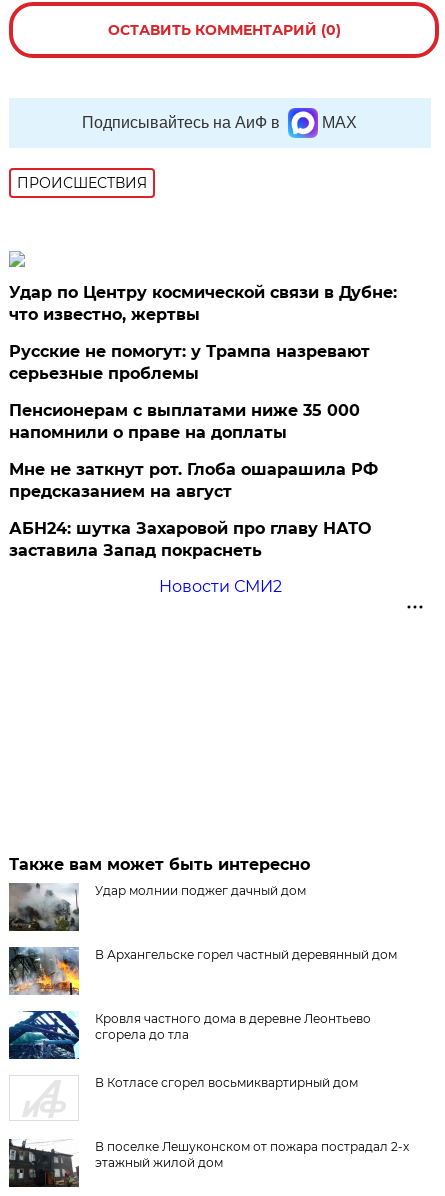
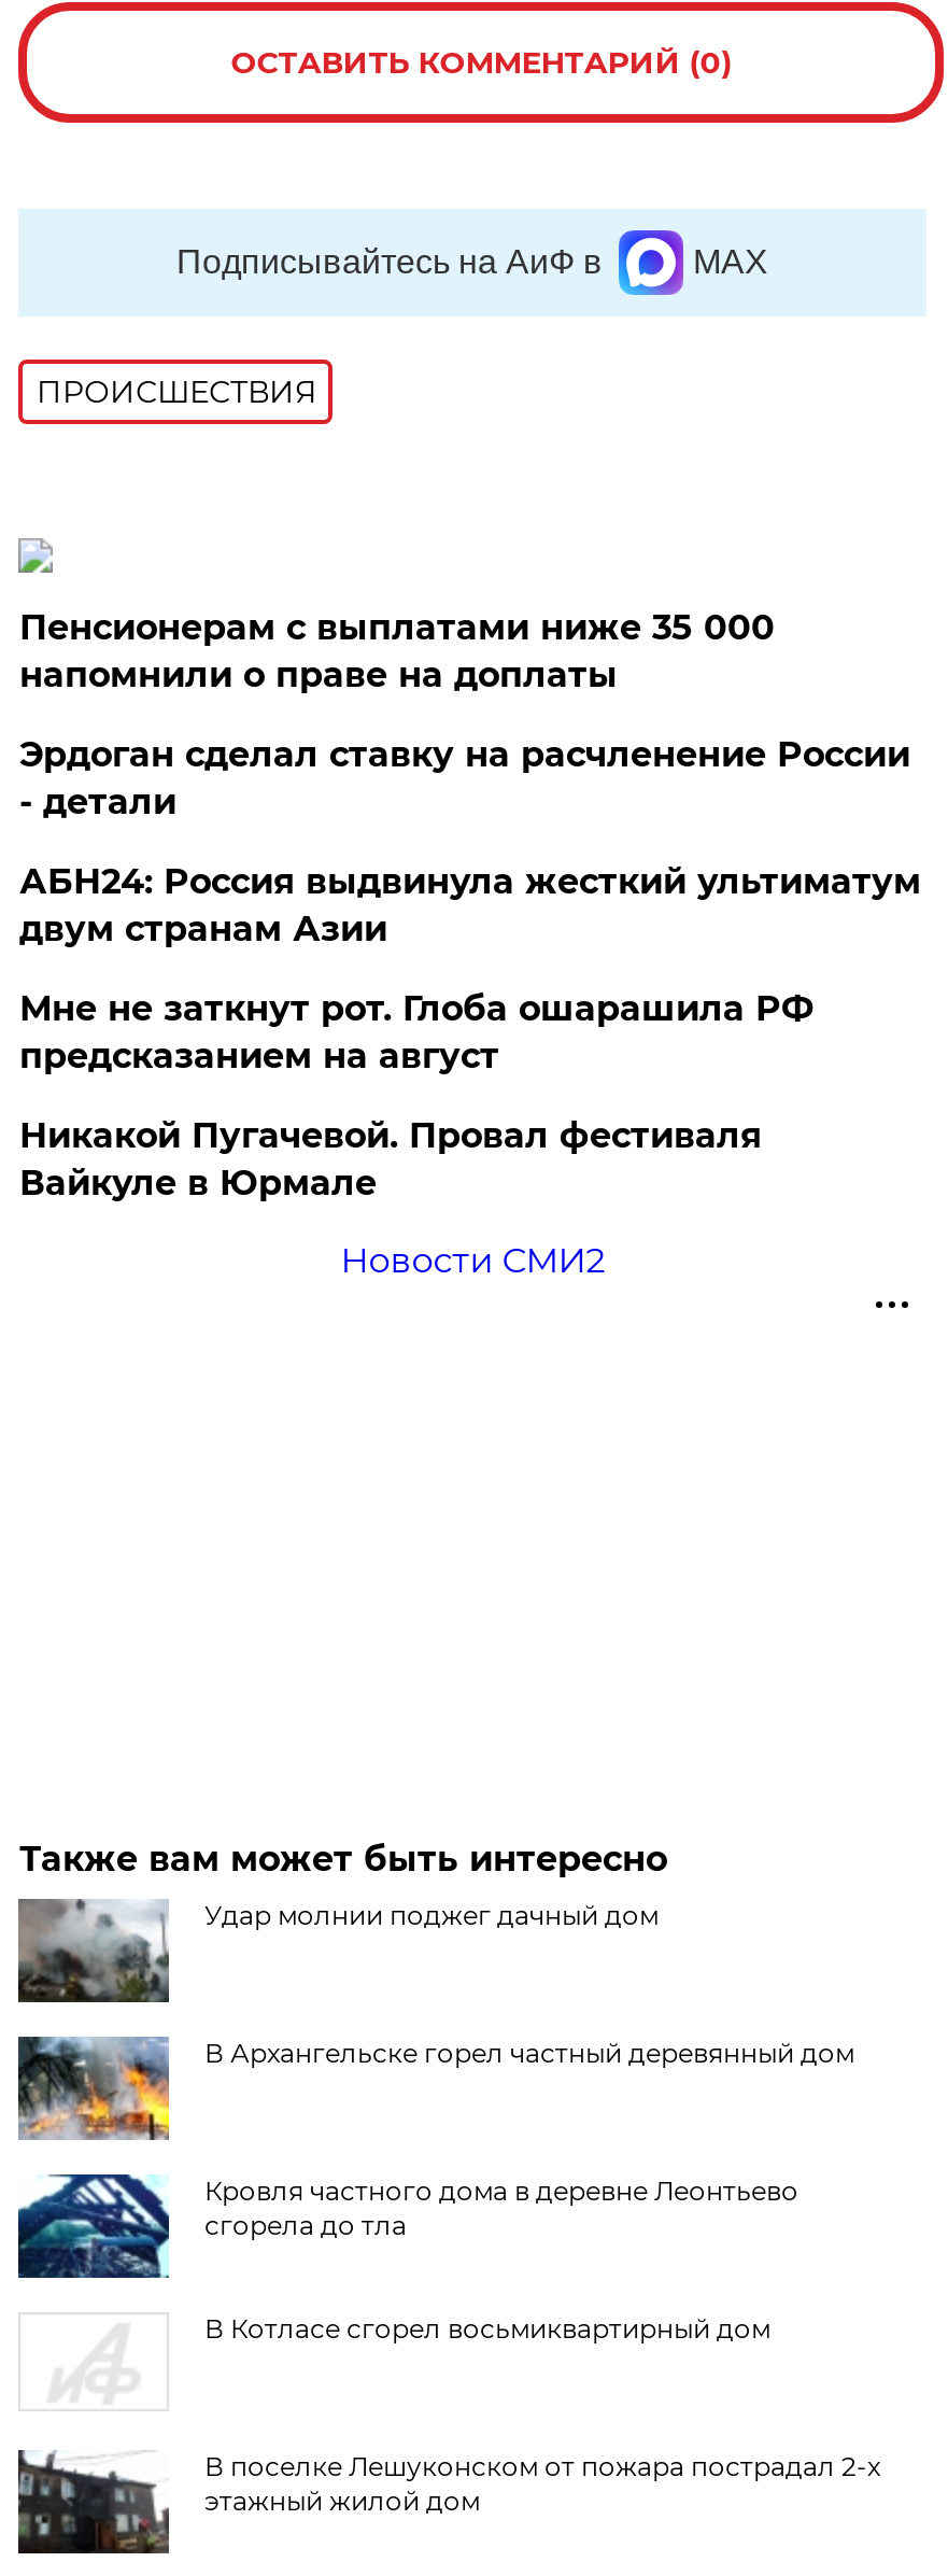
[9,283,397,383] Удар по Центру космической связи в Дубне: | что известно, жертвы | Русские не помогут: у Трампа назревают | серьезные проблемы -> none
moved [9,401,360,442] -> [19,606,775,695]: Пенсионерам с выплатами ниже 35 000 | напомнили о праве на доплаты
none -> [19,733,921,949] Эрдоган сделал ставку на расчленение России | - детали | АБН24: Россия выдвинула жесткий ультиматум | двум странам Азии
[9,519,371,560] АБН24: шутка Захаровой про главу НАТО | заставила Запад покраснеть -> [19,1114,762,1203] Никакой Пугачевой. Провал фестиваля | Вайкуле в Юрмале

